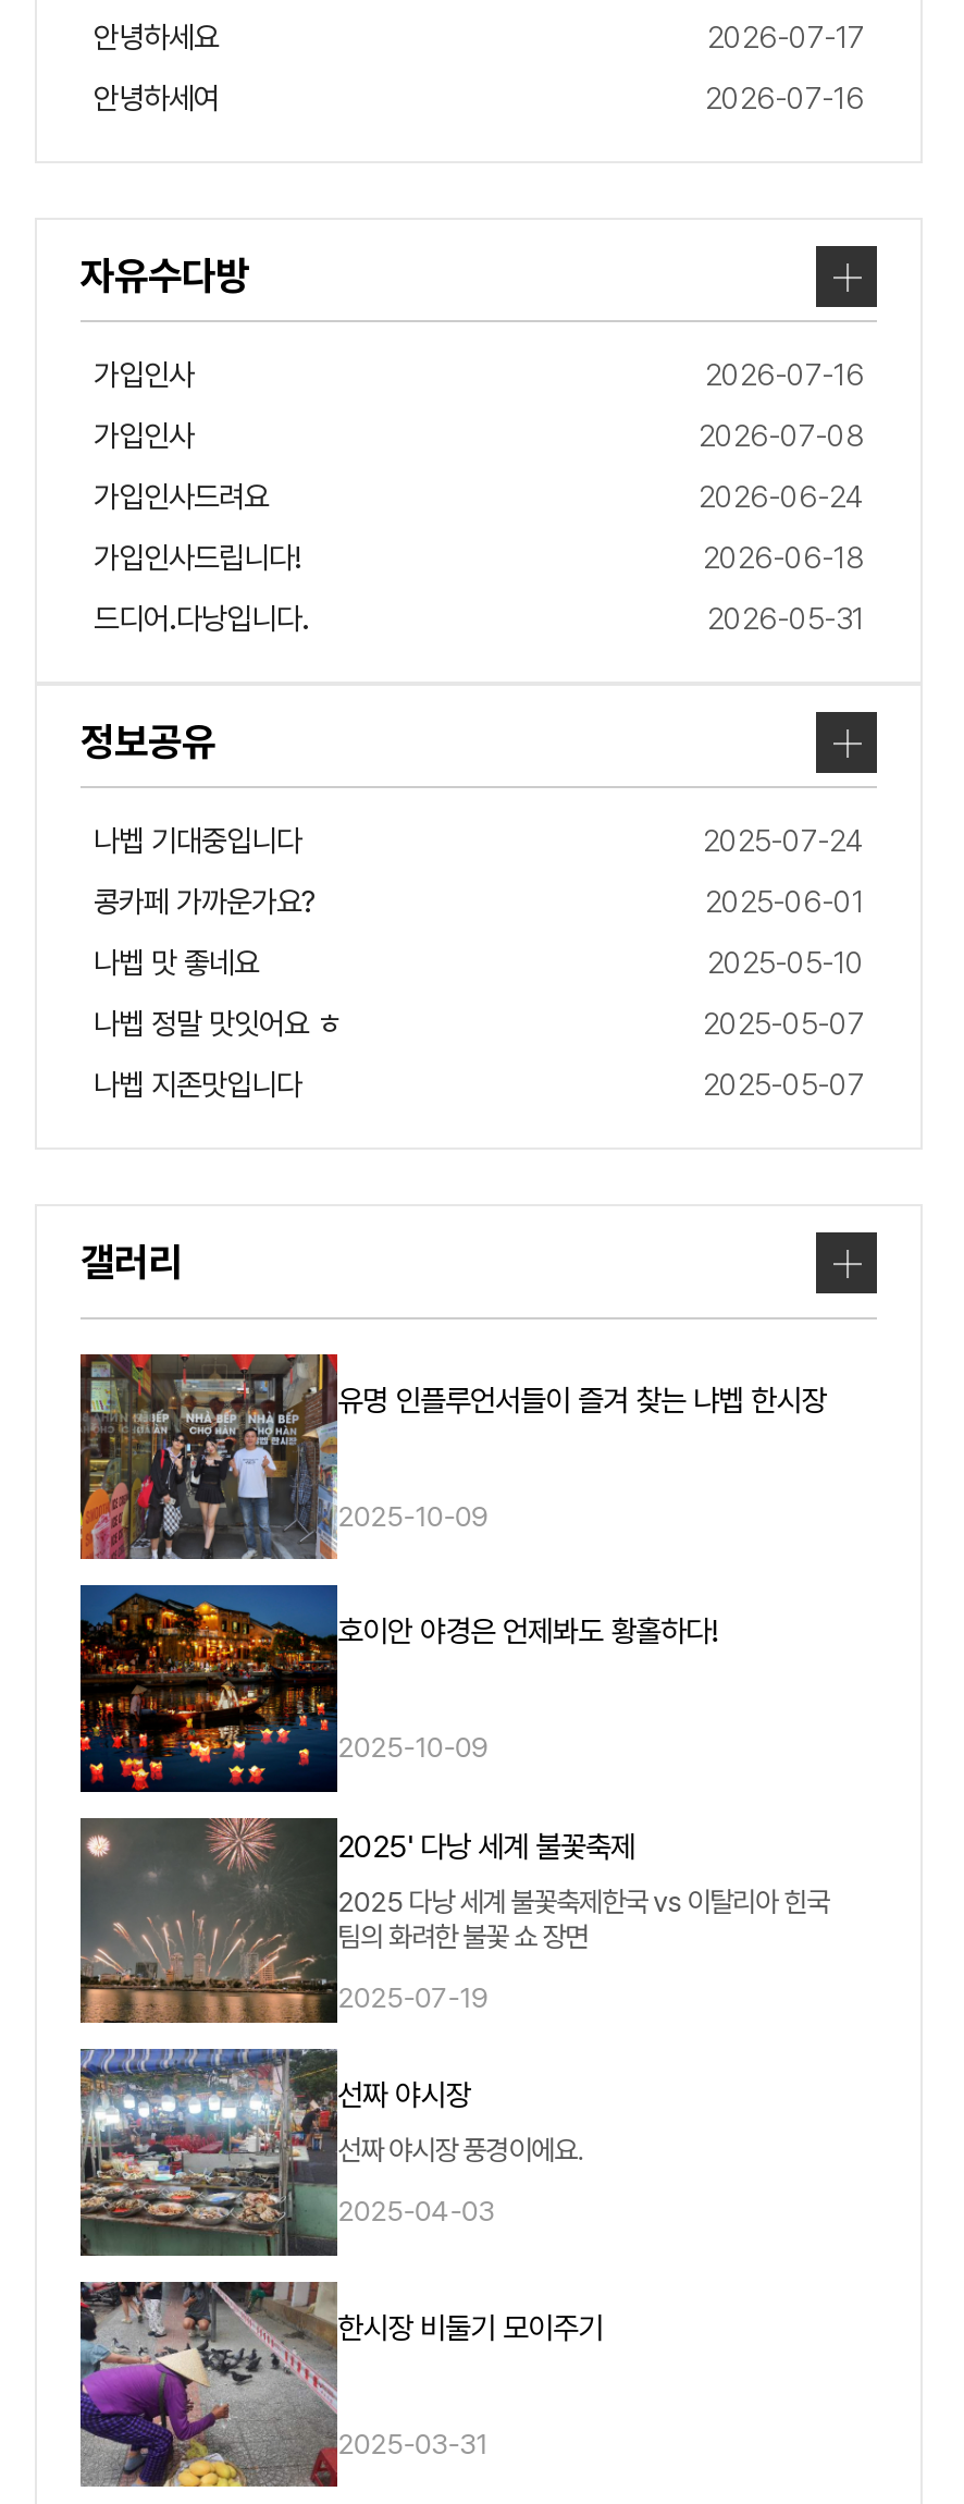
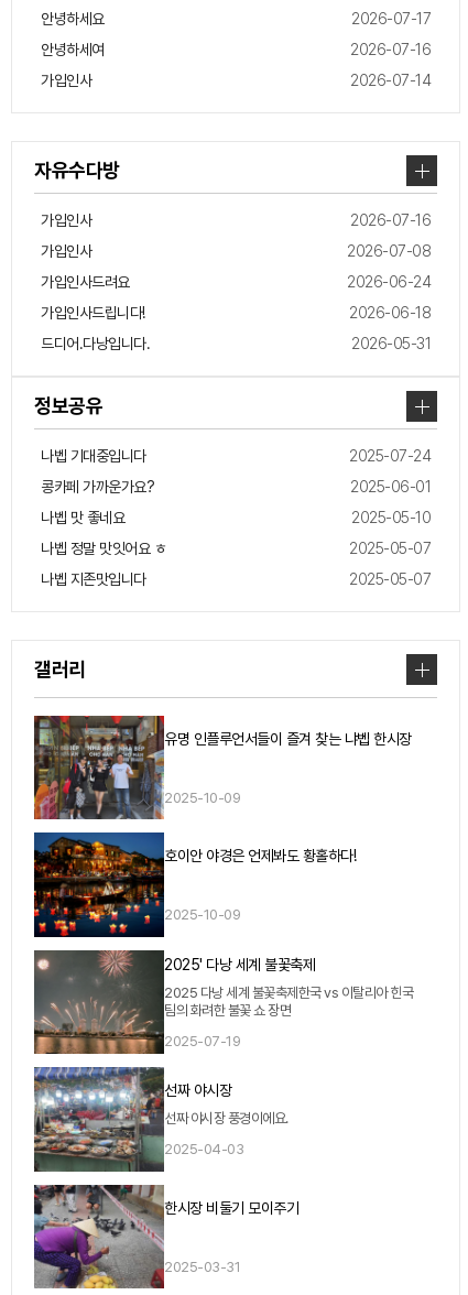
none -> [41,72,431,89] 가입인사 | 2026-07-14

